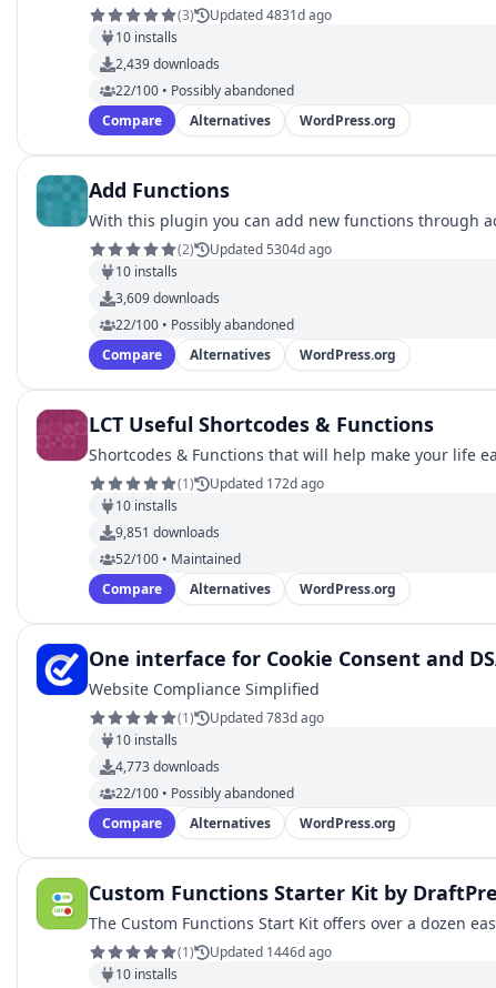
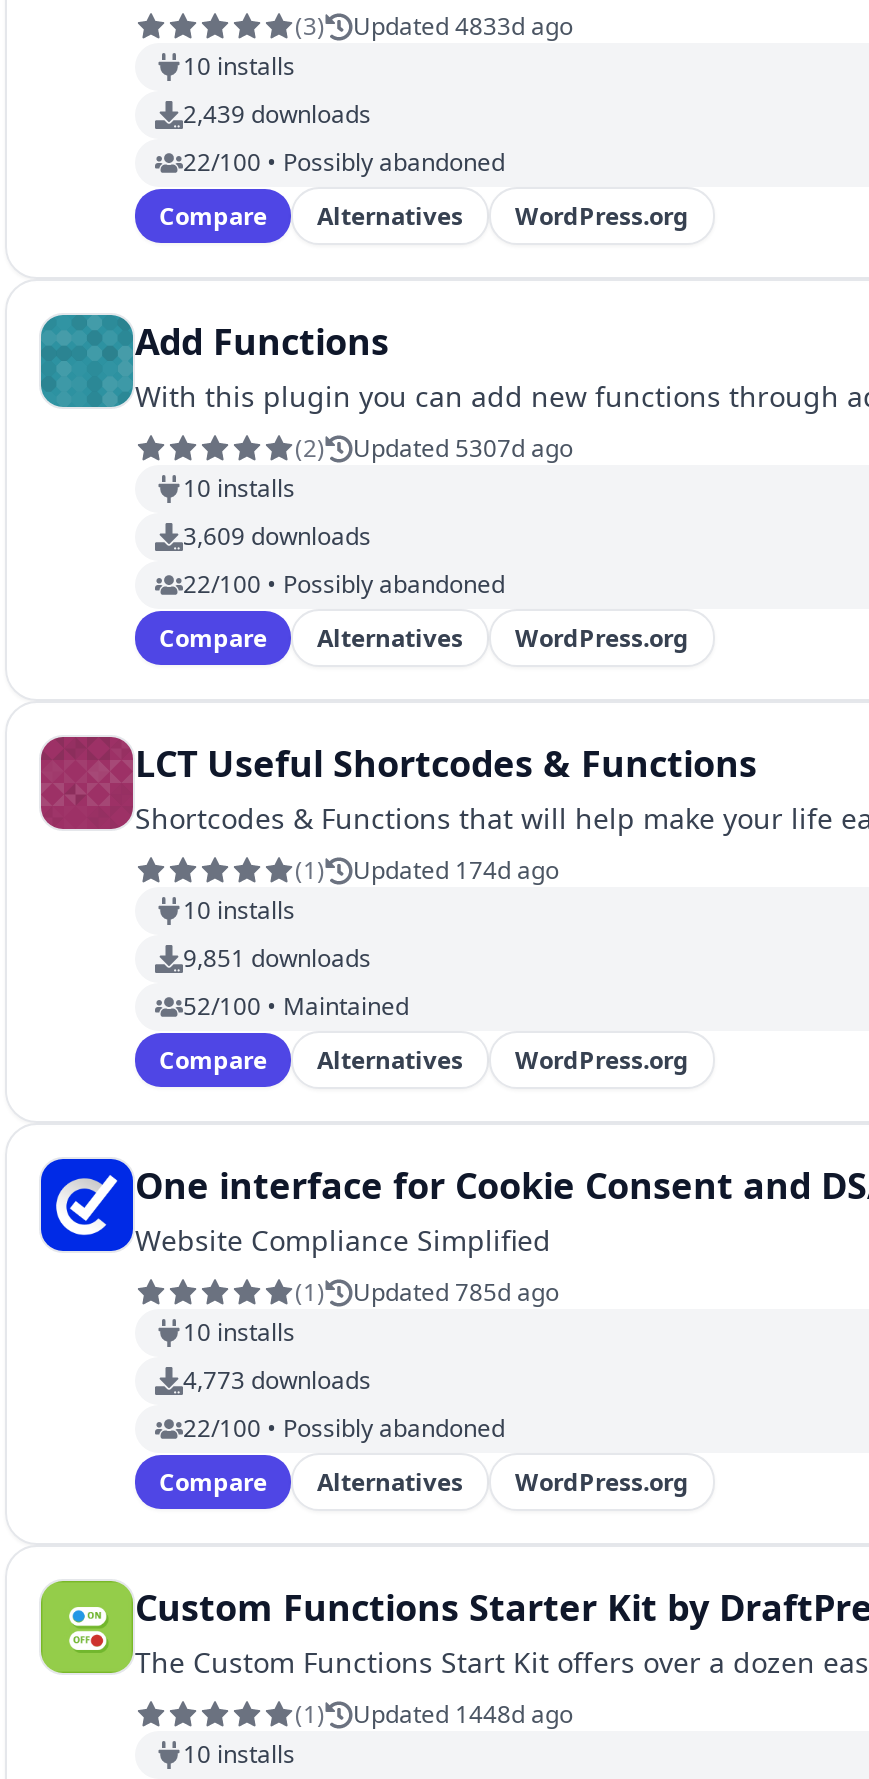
[178,6,332,24] (3) Updated 4831d ago -> [295,9,573,43] (3) Updated 4833d ago
[178,240,332,259] (2) Updated 5304d ago -> [295,431,573,465] (2) Updated 5307d ago
[178,474,324,493] (1) Updated 172d ago -> [295,853,559,887] (1) Updated 174d ago
[178,708,324,727] (1) Updated 783d ago -> [295,1275,559,1309] (1) Updated 785d ago
[178,942,332,961] (1) Updated 1446d ago -> [295,1697,573,1731] (1) Updated 1448d ago

